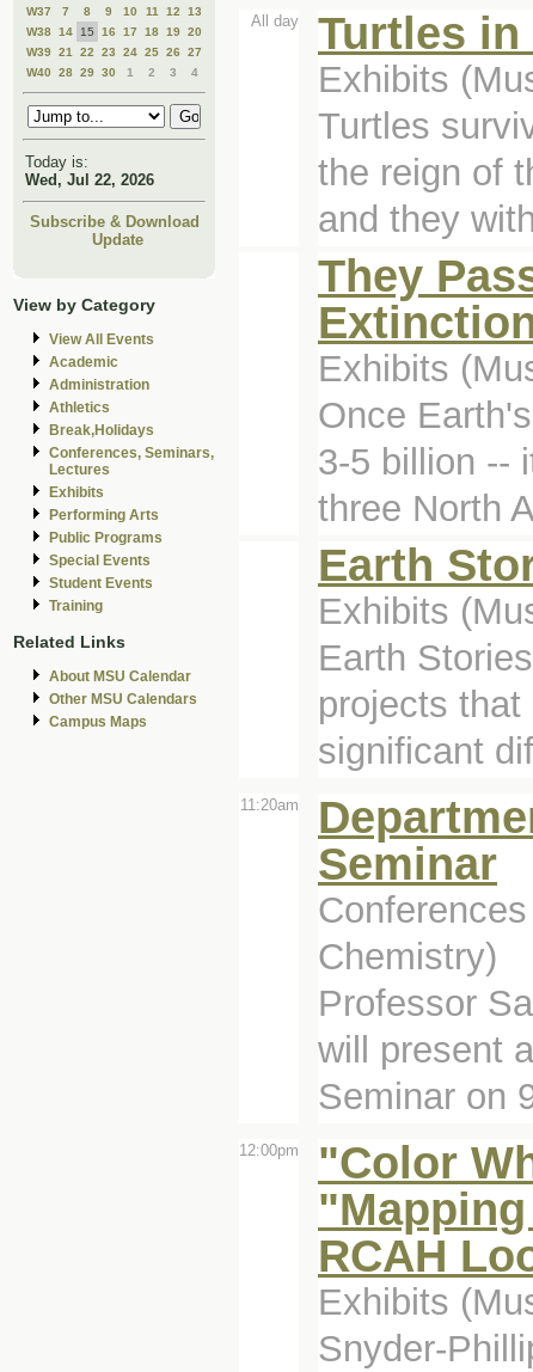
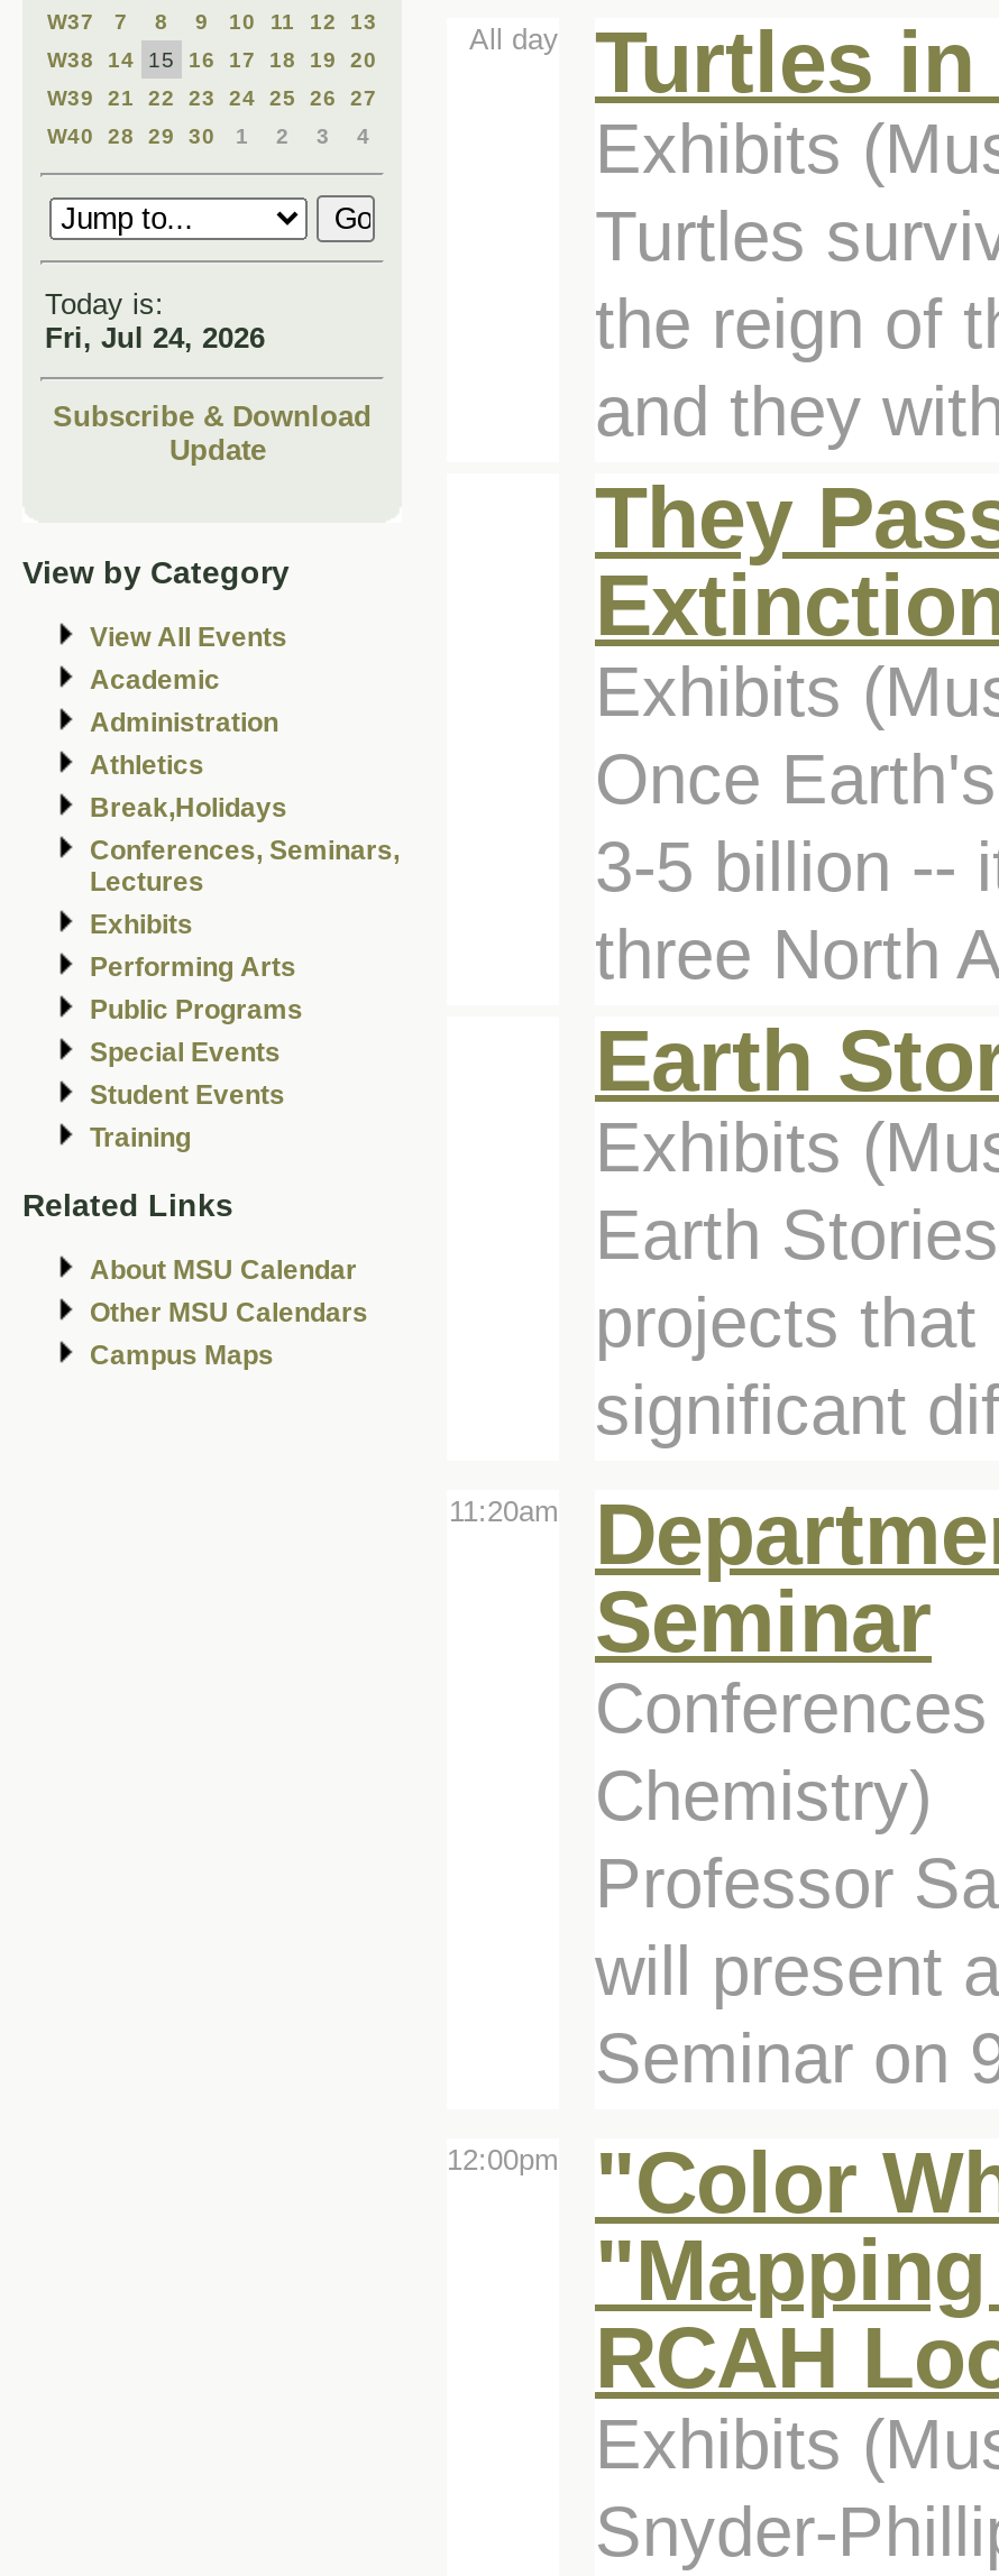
[25,171,154,189] Wed, Jul 22, 2026 -> [45,322,265,355] Fri, Jul 24, 2026

